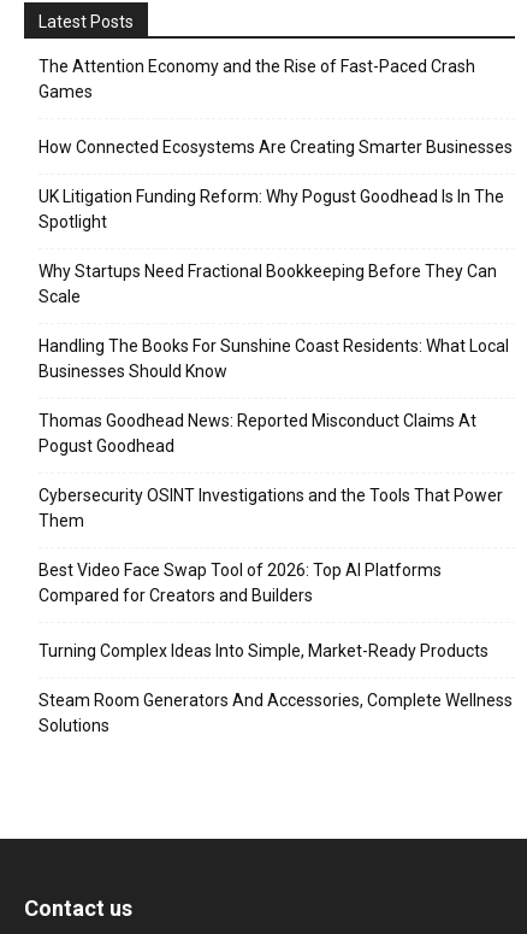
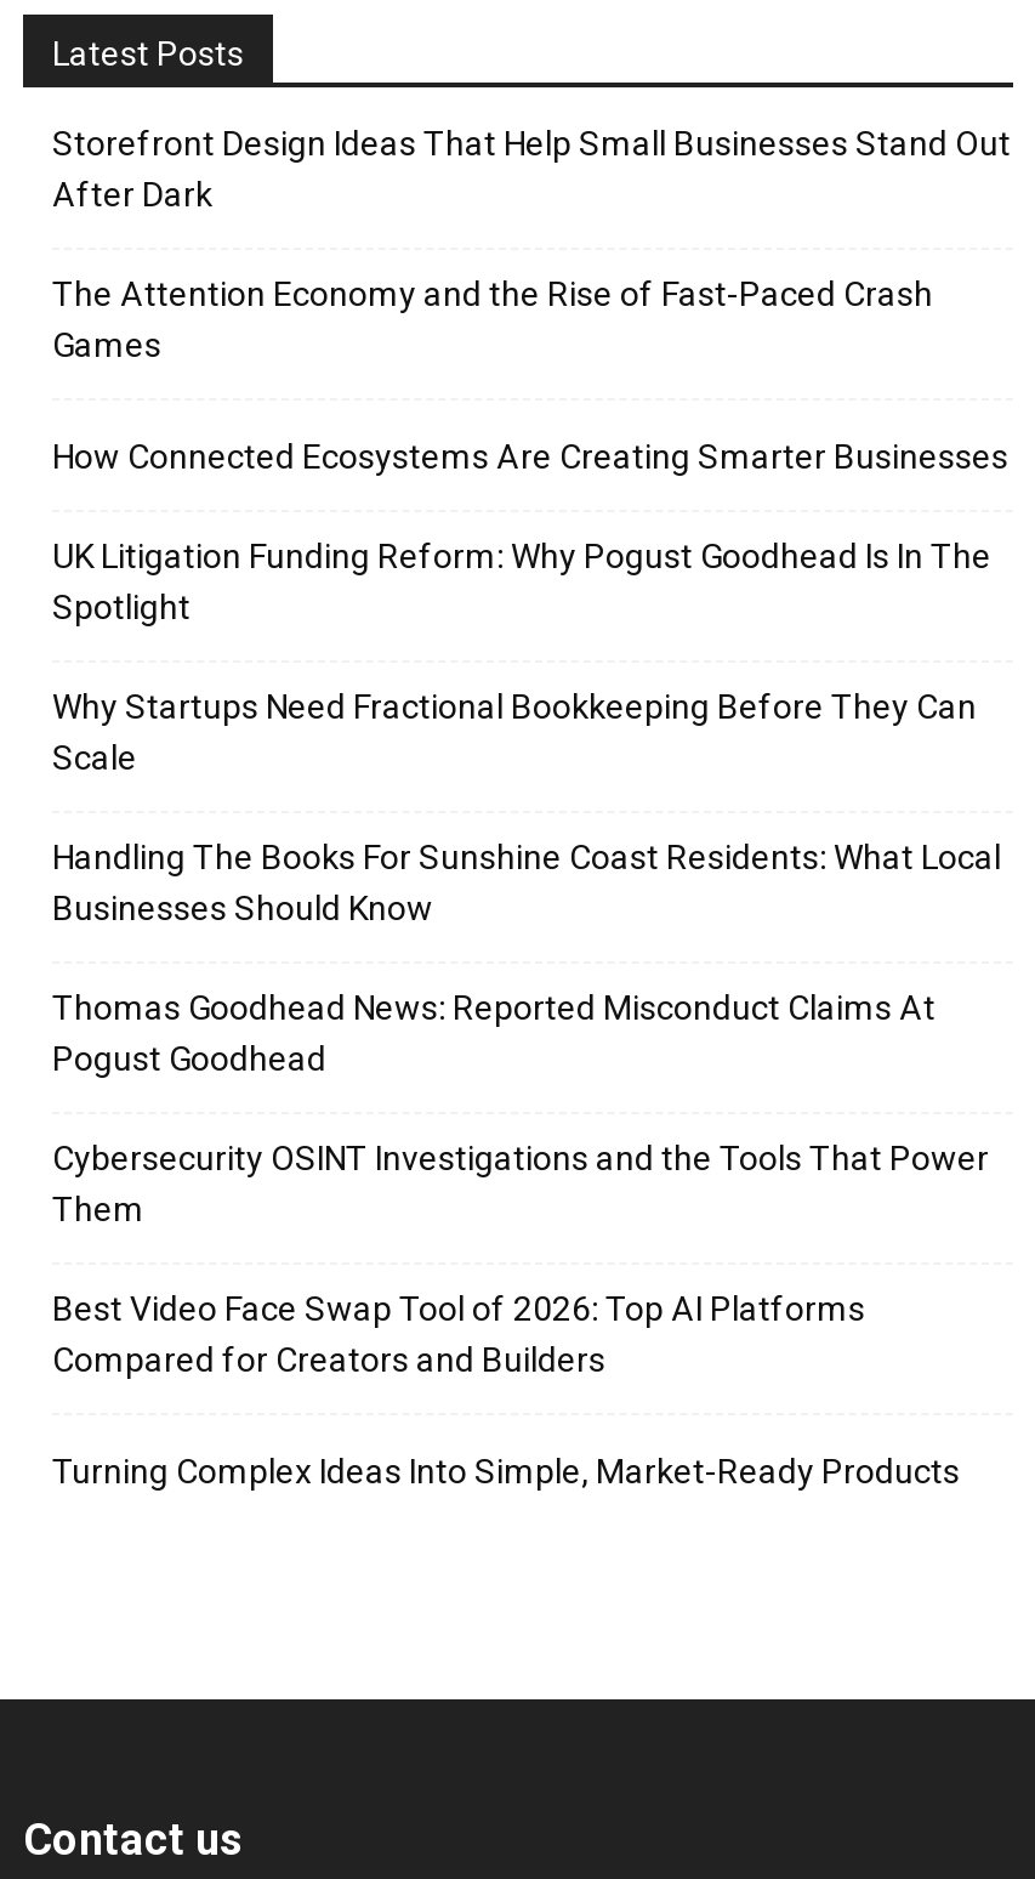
none -> [52,125,1011,215] Storefront Design Ideas That Help Small Businesses Stand Out | After Dark
moved [39,57,513,661] -> [52,276,1008,1492]: The Attention Economy and the Rise of Fast-Paced Crash | Games | How Connected Ecosystems Are Creating Smarter Businesses | ... | Compared for Creators and Builders | Turning Complex Ideas Into Simple, Market-Ready Products
[39,691,513,736] Steam Room Generators And Accessories, Complete Wellness | Solutions -> none

